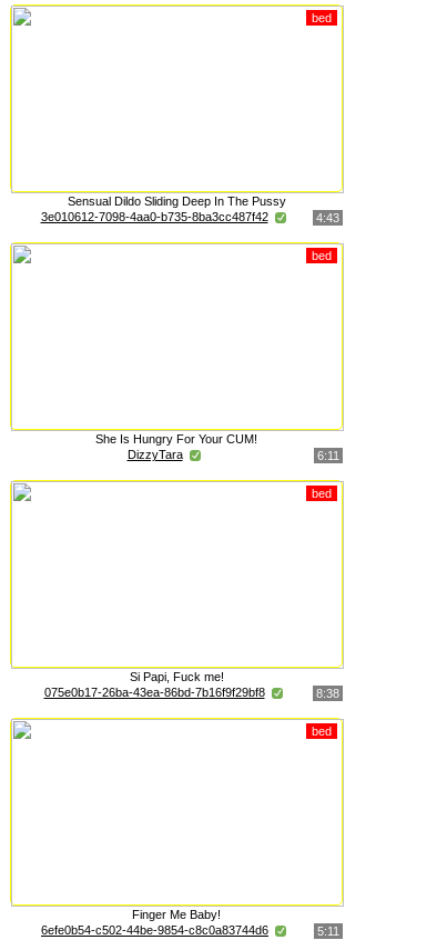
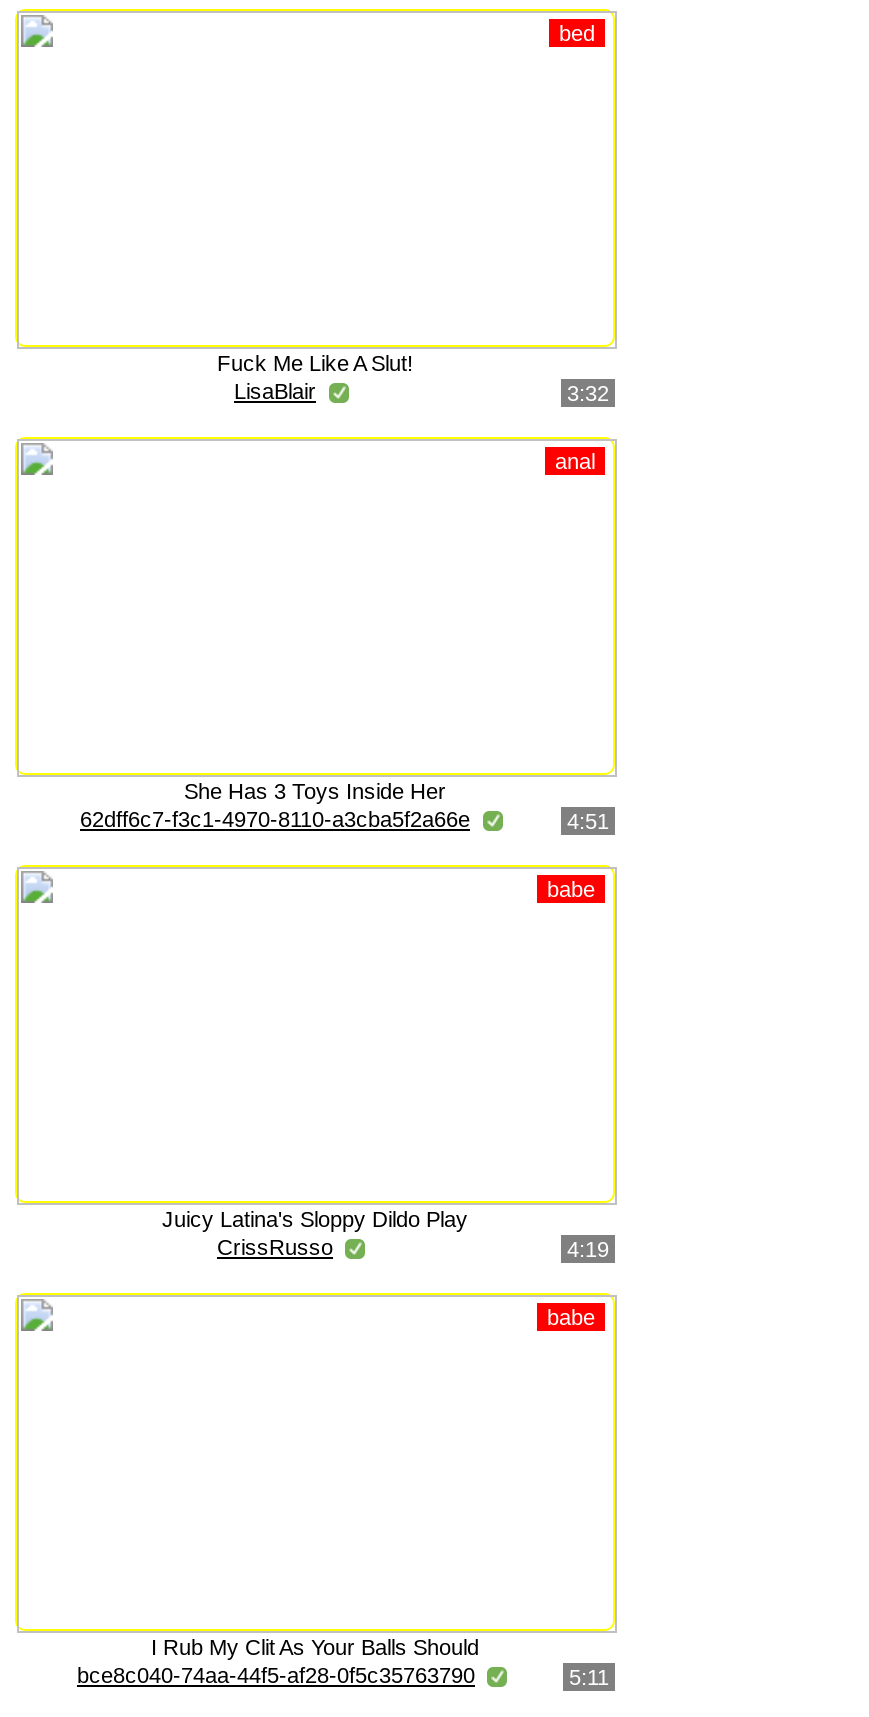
[40,194,339,224] Sensual Dildo Sliding Deep In The Pussy | 3e010612-7098-4aa0-b735-8ba3cc487f42 | 4:43 -> [217,351,609,405] Fuck Me Like A Slut! | LisaBlair | 3:32
[312,249,332,262] bed -> [555,449,595,473] anal
[95,432,339,462] She Is Hungry For Your CUM! | DizzyTara | 6:11 -> [80,779,609,833] She Has 3 Toys Inside Her | 62dff6c7-f3c1-4970-8110-a3cba5f2a66e | 4:51
[312,487,332,500] bed -> [547,877,595,901] babe
[44,670,339,700] Si Papi, Fuck me! | 075e0b17-26ba-43ea-86bd-7b16f9f29bf8 | 8:38 -> [162,1207,609,1261] Juicy Latina's Sloppy Dildo Play | CrissRusso | 4:19
[312,724,332,738] bed -> [547,1305,595,1329] babe
[41,908,268,937] Finger Me Baby! | 6efe0b54-c502-44be-9854-c8c0a83744d6 -> [77,1635,479,1687] I Rub My Clit As Your Balls Should | bce8c040-74aa-44f5-af28-0f5c35763790

